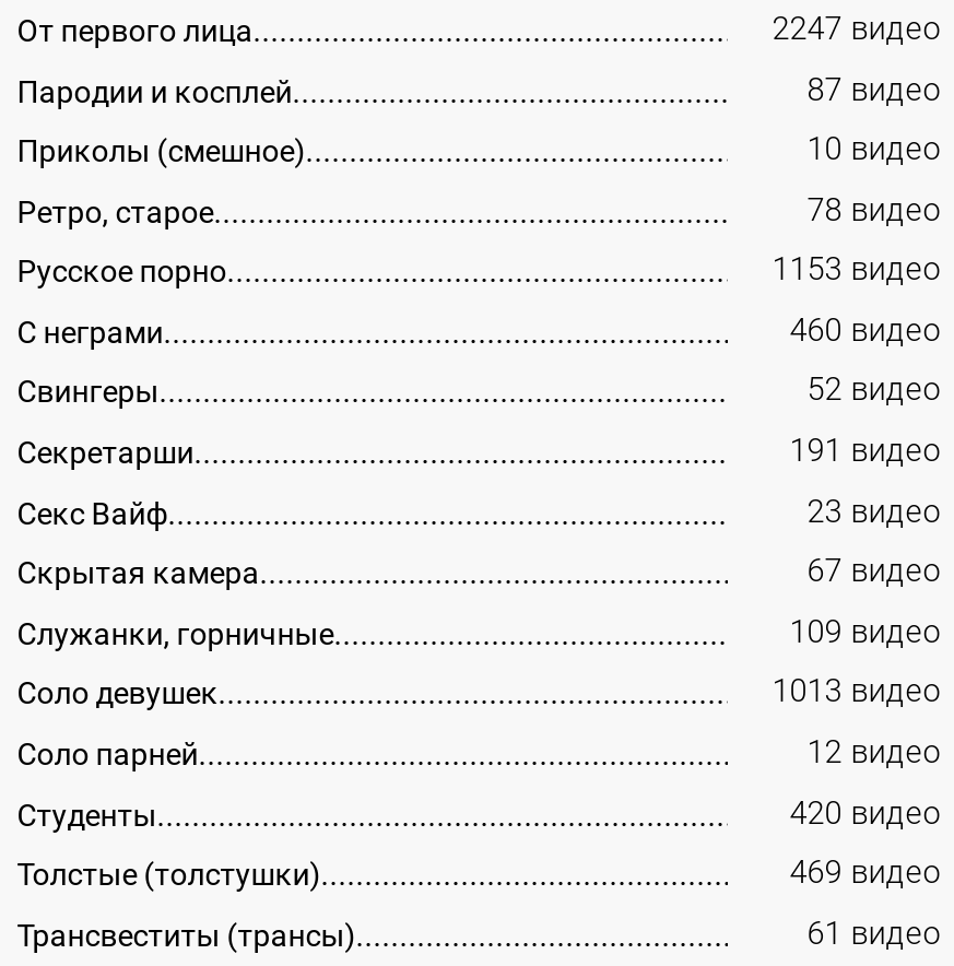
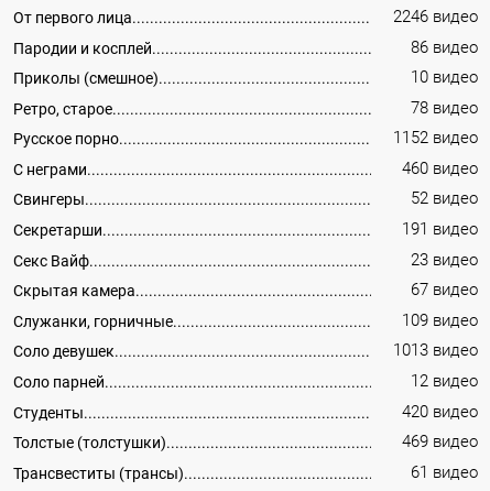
[772,11,940,48] 2247 видео -> [393,8,478,26] 2246 видео
[807,71,940,108] 87 видео -> [411,38,478,57] 86 видео
[772,252,940,289] 1153 видео -> [393,129,478,148] 1152 видео

